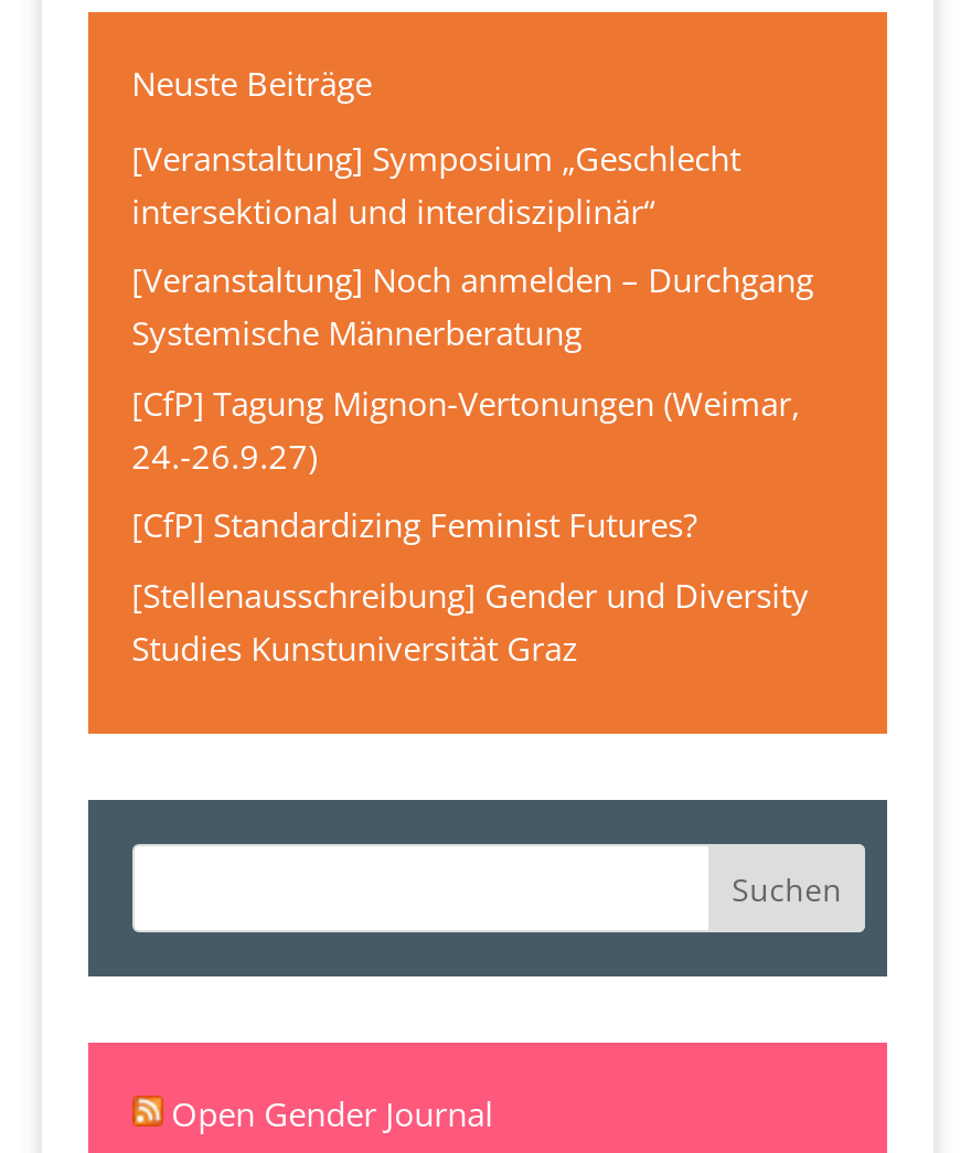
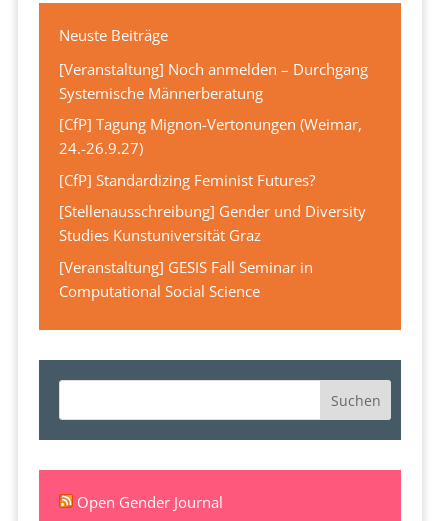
[132,134,741,231] [Veranstaltung] Symposium „Geschlecht | intersektional und interdisziplinär“ -> none
moved [132,257,813,668] -> [59,59,368,245]: [Veranstaltung] Noch anmelden – Durchgang | Systemische Männerberatung | [CfP] Tagung Mignon-Vertonungen (Weimar, | 24.-26.9.27) | [CfP] Standardizing Feminist Futures? | [Stellenausschreibung] Gender und Diversity | Studies Kunstuniversität Graz
none -> [59,257,313,301] [Veranstaltung] GESIS Fall Seminar in | Computational Social Science

